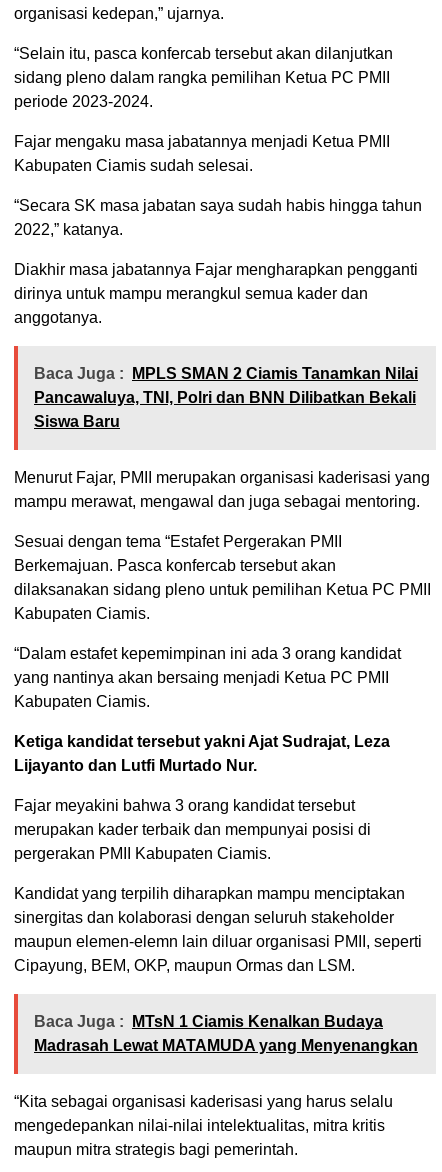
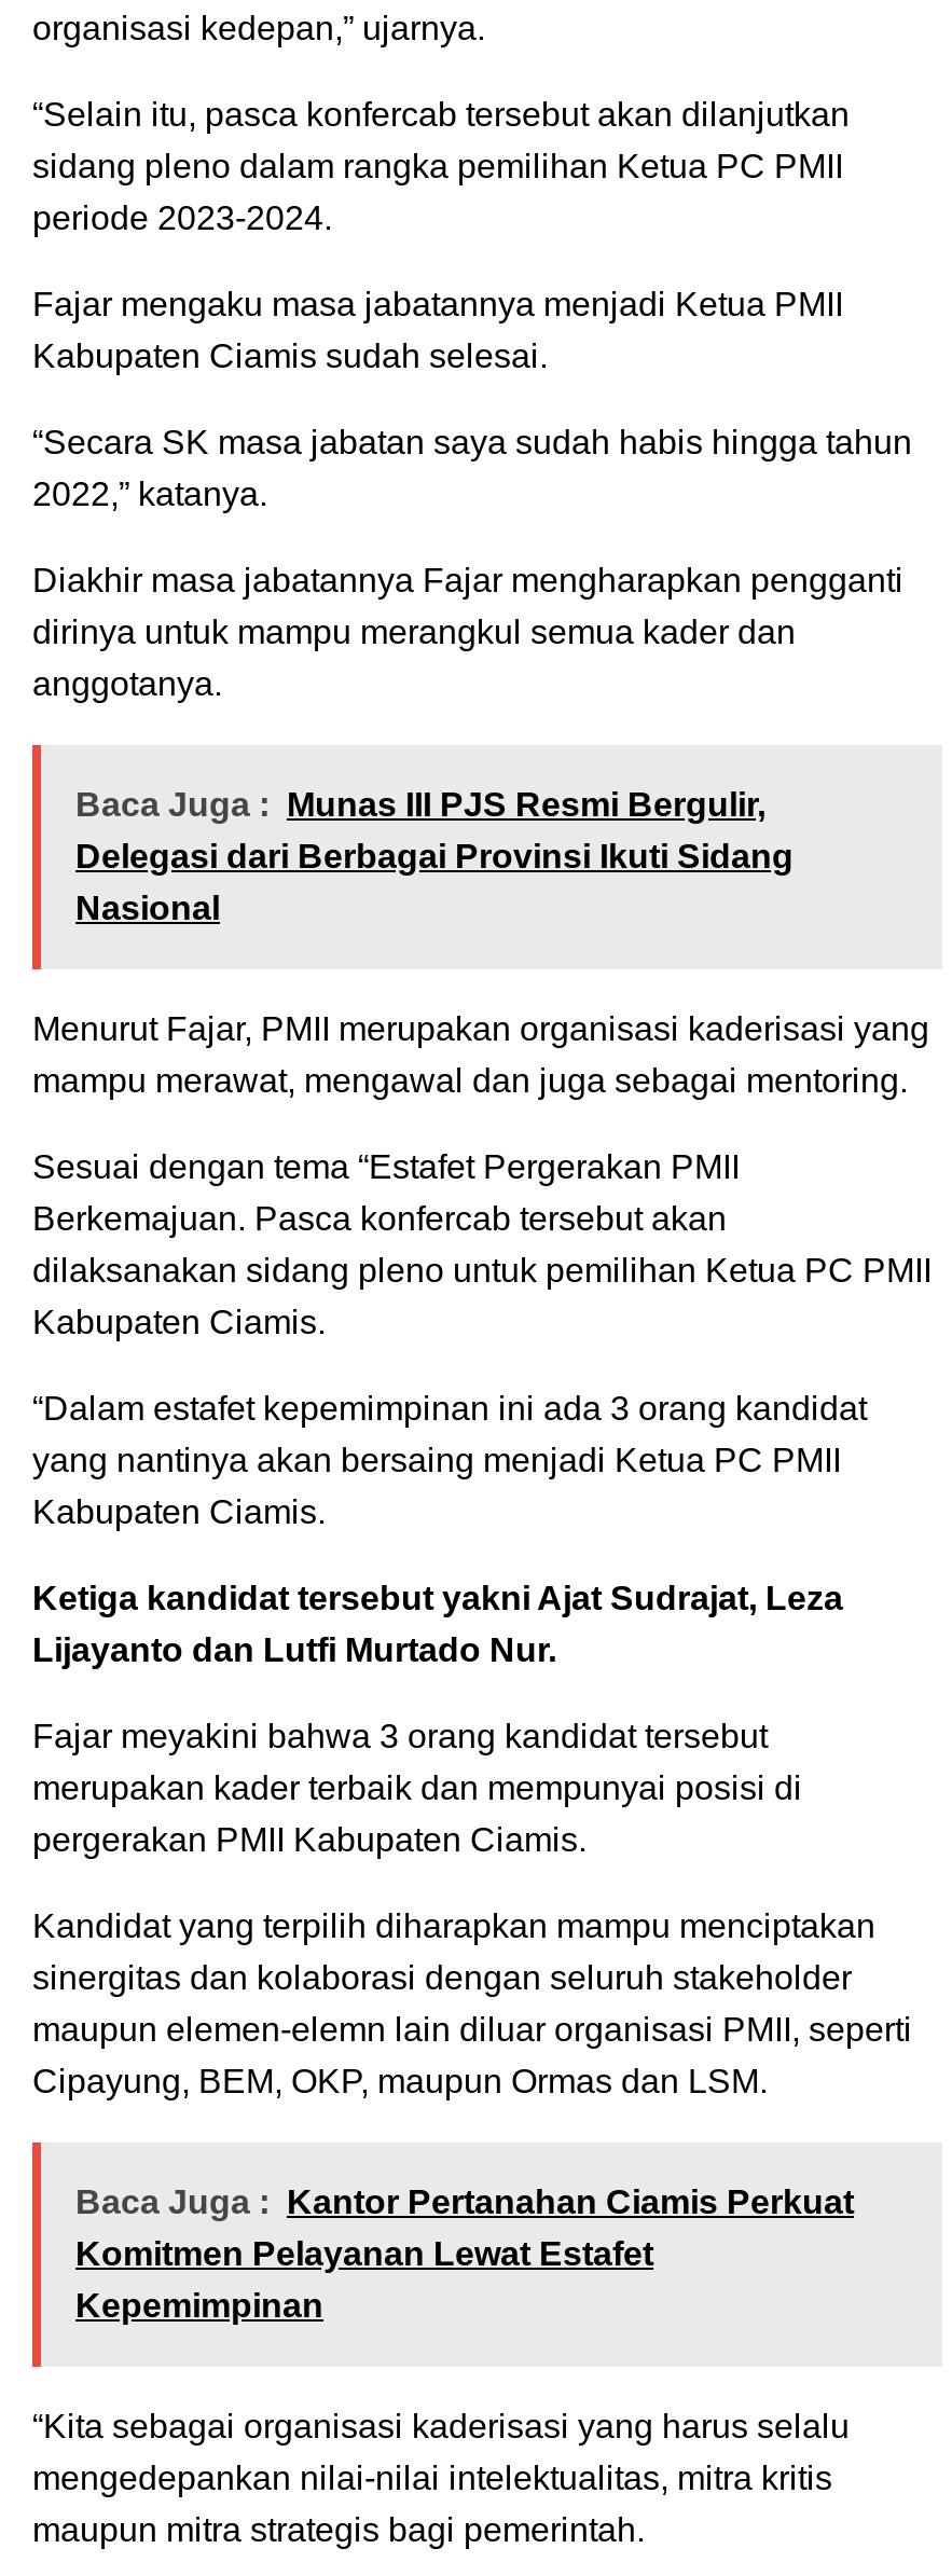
[34,365,418,430] Baca Juga : MPLS SMAN 2 Ciamis Tanamkan Nilai | Pancawaluya, TNI, Polri dan BNN Dilibatkan Bekali | Siswa Baru -> [75,786,794,926] Baca Juga : Munas III PJS Resmi Bergulir, | Delegasi dari Berbagai Provinsi Ikuti Sidang | Nasional
[34,1013,418,1054] Baca Juga : MTsN 1 Ciamis Kenalkan Budaya | Madrasah Lewat MATAMUDA yang Menyenangkan -> [75,2184,854,2324] Baca Juga : Kantor Pertanahan Ciamis Perkuat | Komitmen Pelayanan Lewat Estafet | Kepemimpinan

